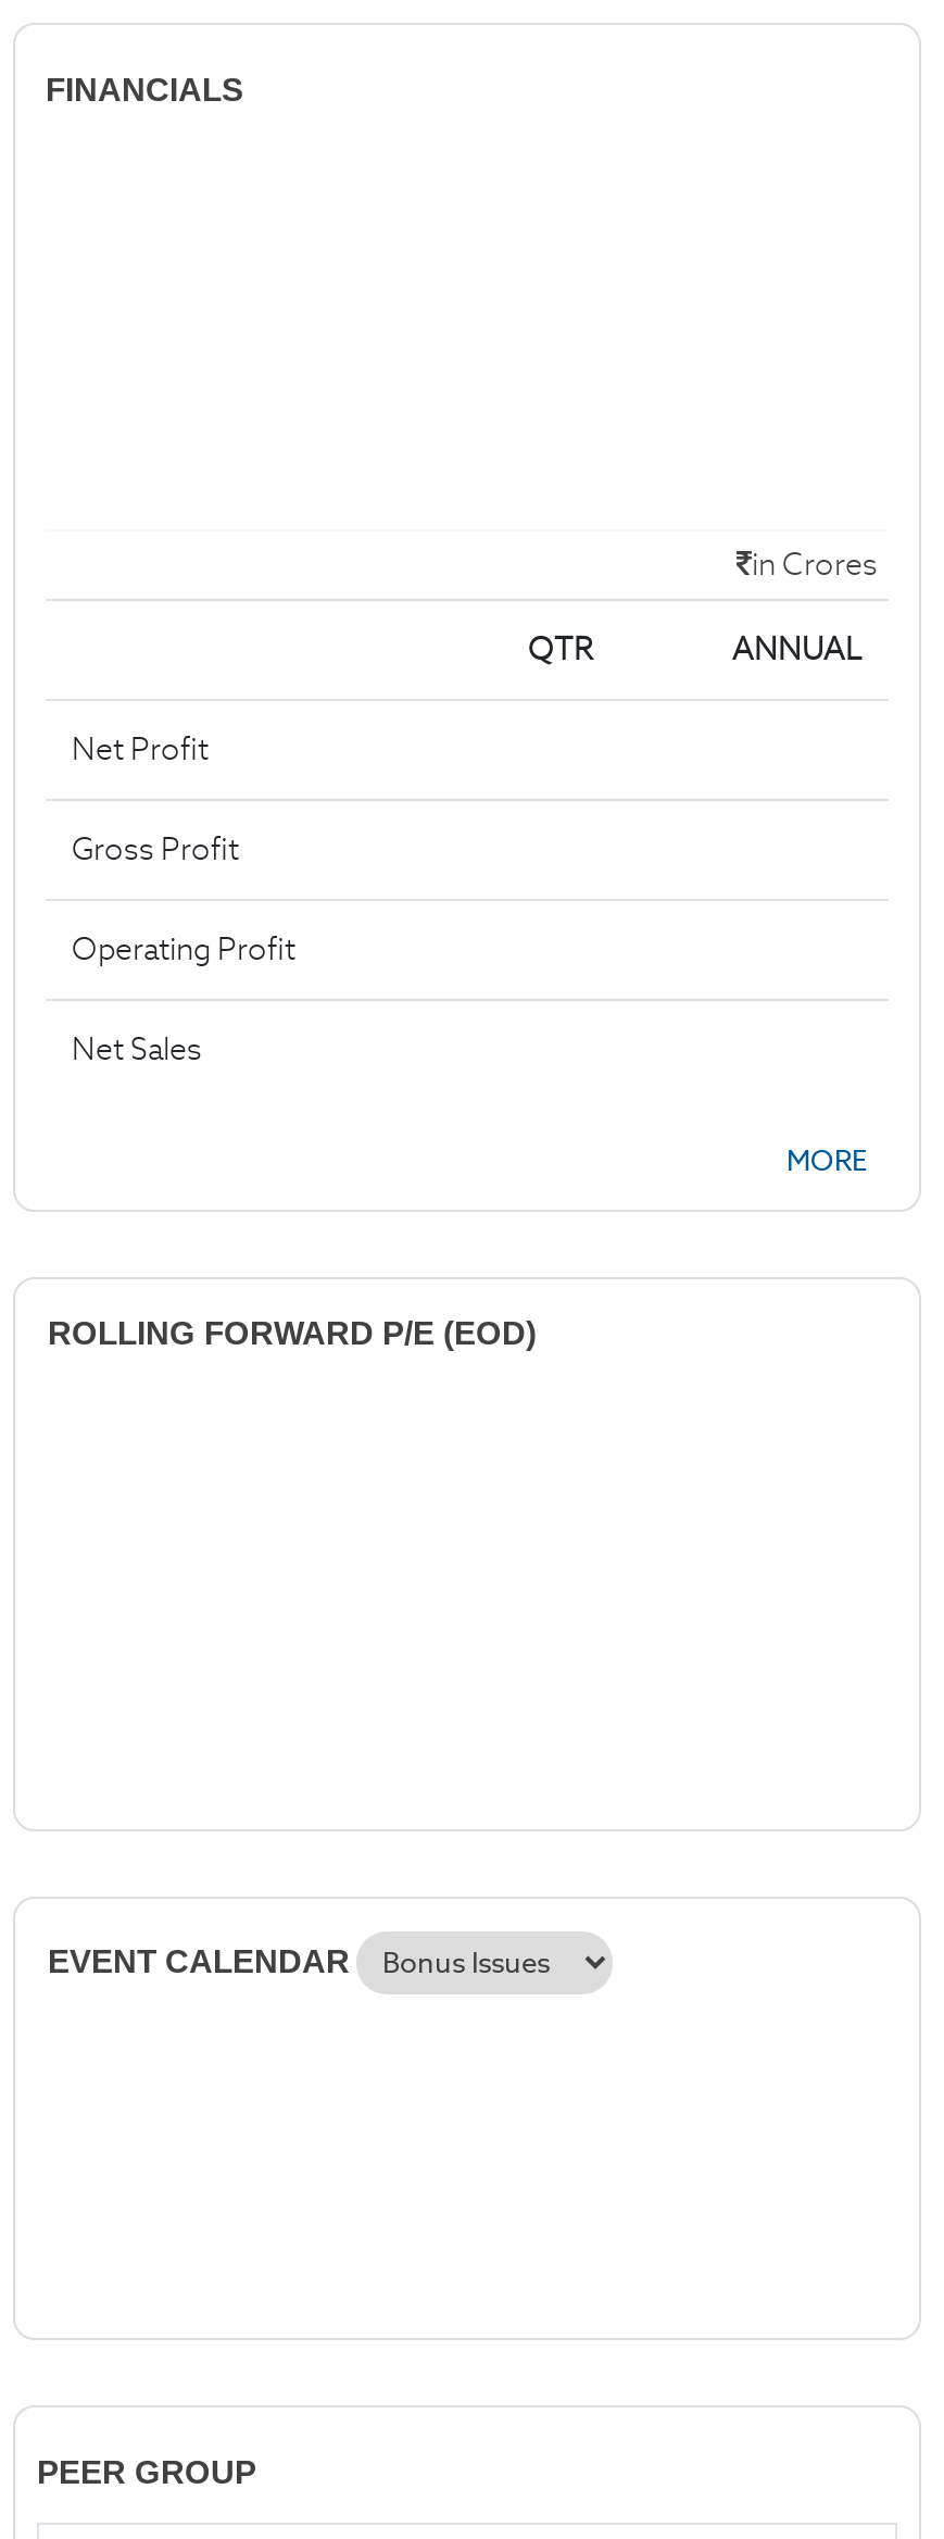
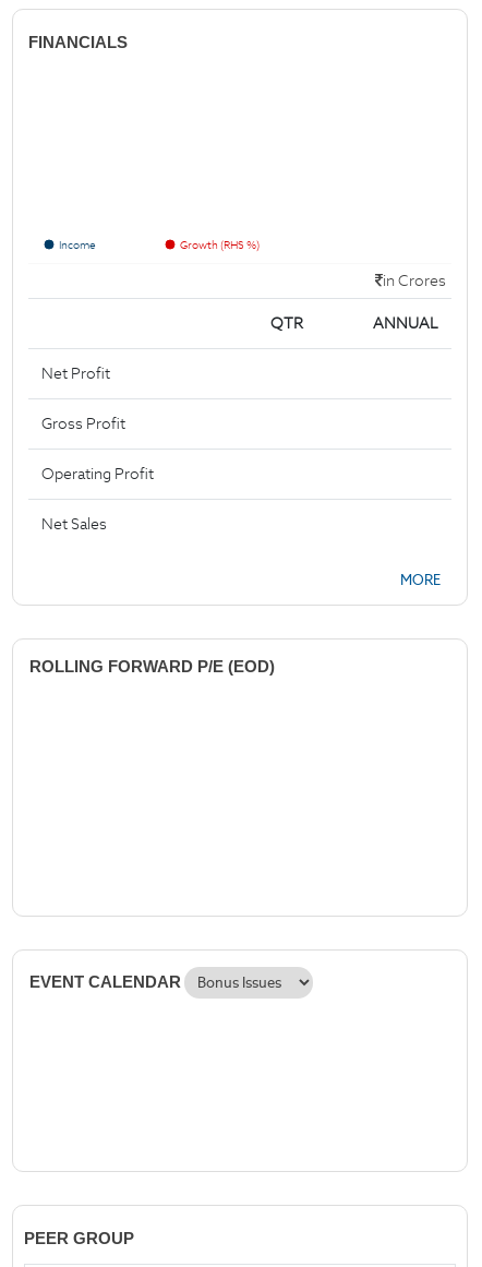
none -> [59,238,260,252] Income | Growth (RHS %)

